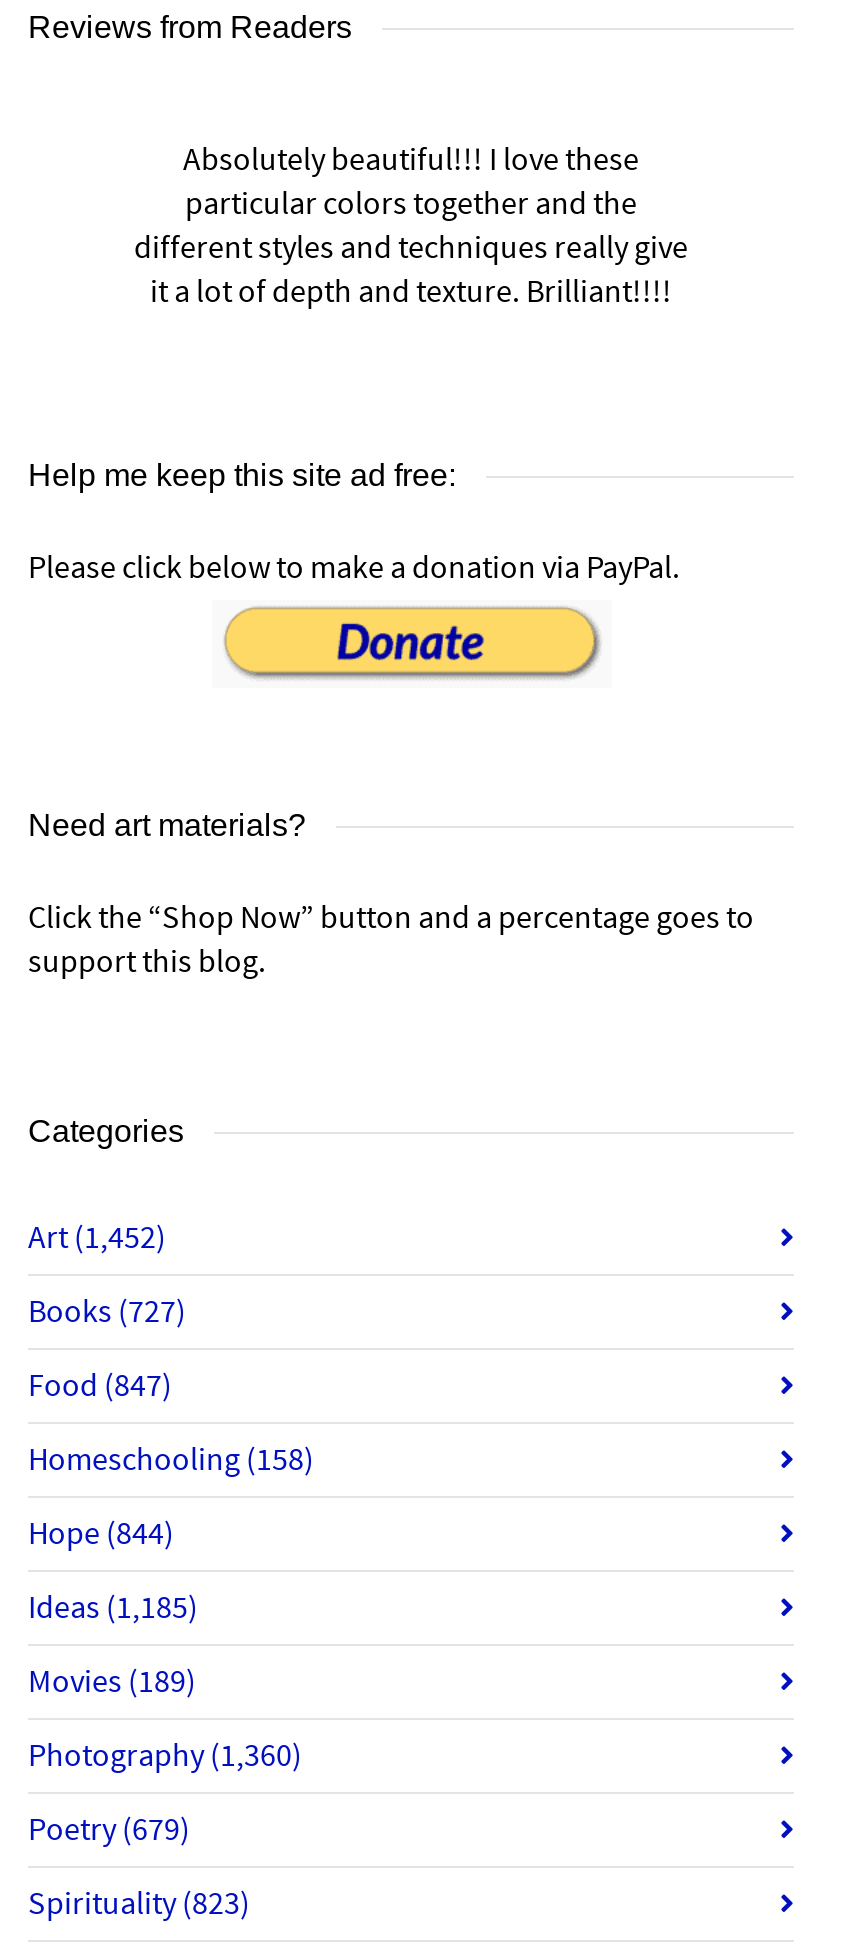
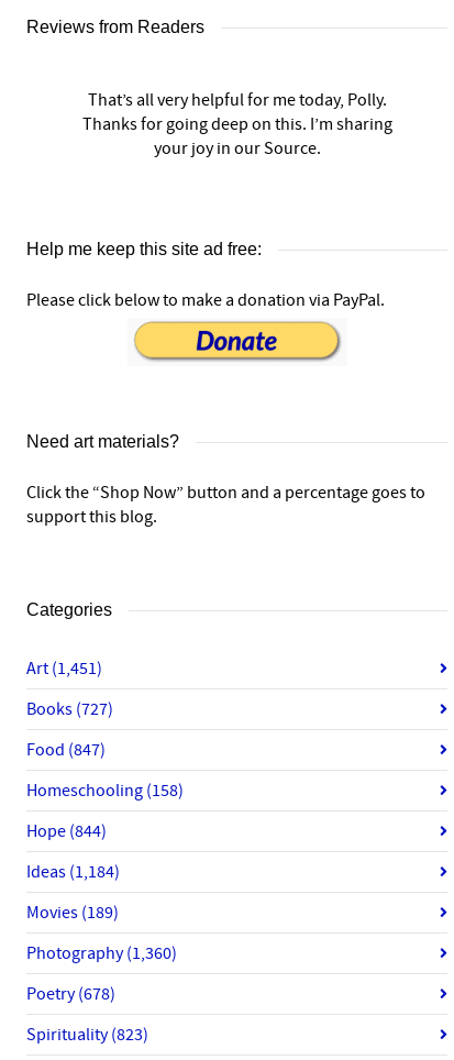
[134,139,688,311] Absolutely beautiful!!! I love these | particular colors together and the | different styles and techniques really give | it a lot of depth and texture. Brilliant!!!! -> [82,89,392,159] That’s all very helpful for me today, Polly. | Thanks for going deep on this. I’m sharing | your joy in our Source.
[28,1217,166,1257] Art (1,452) -> [26,657,102,679] Art (1,451)
[28,1587,198,1627] Ideas (1,185) -> [26,860,120,882] Ideas (1,184)
[28,1809,190,1849] Poetry (679) -> [26,982,115,1004] Poetry (678)

